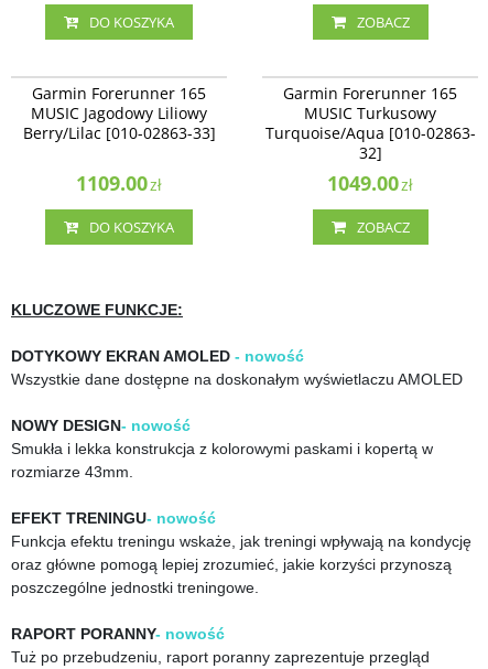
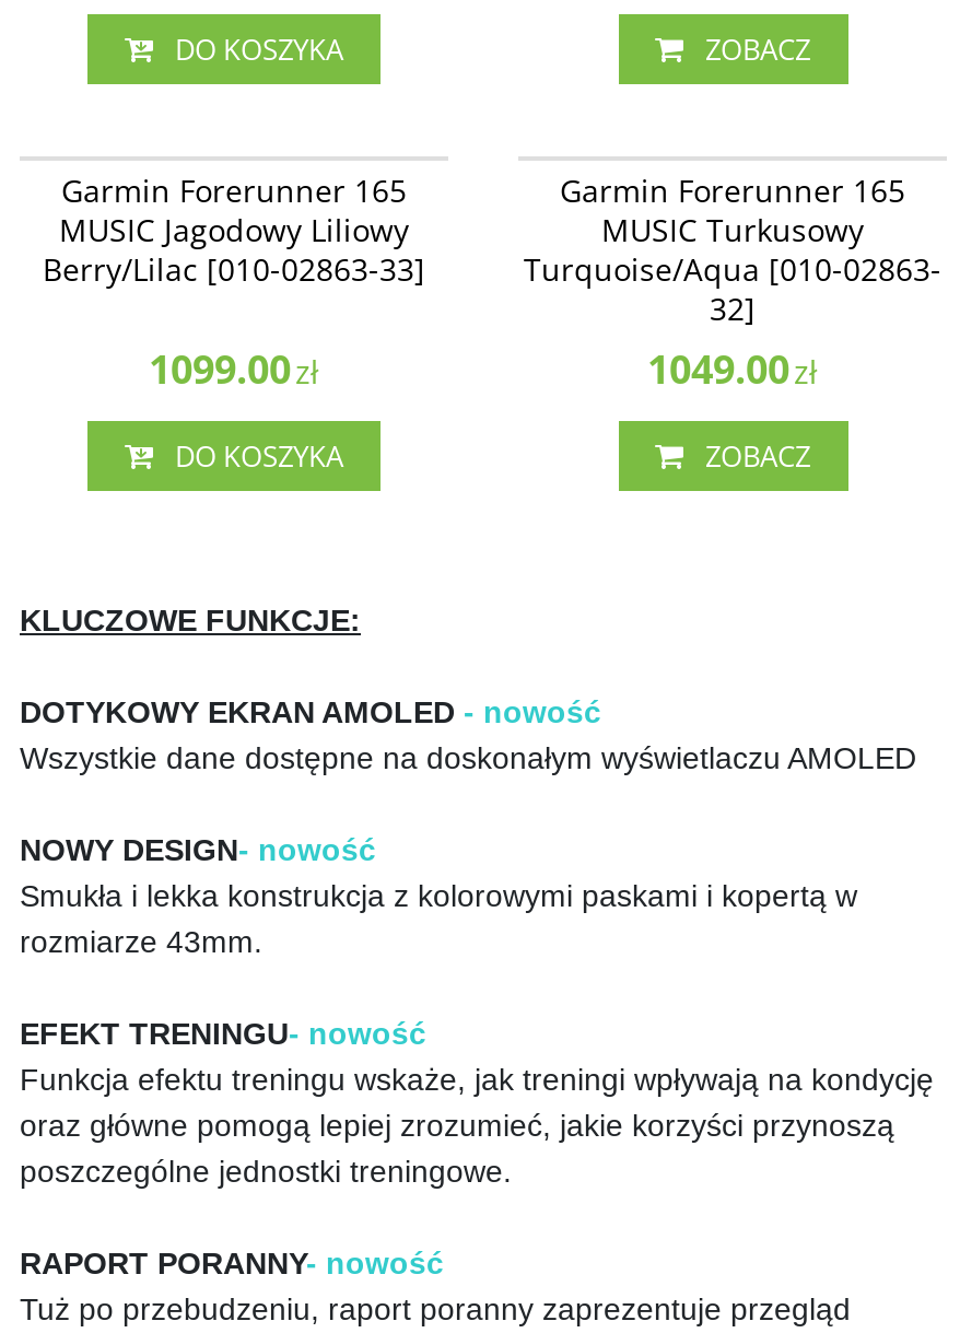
[76,170,162,196] 1109.00 zł -> [149,342,319,395] 1099.00 zł

